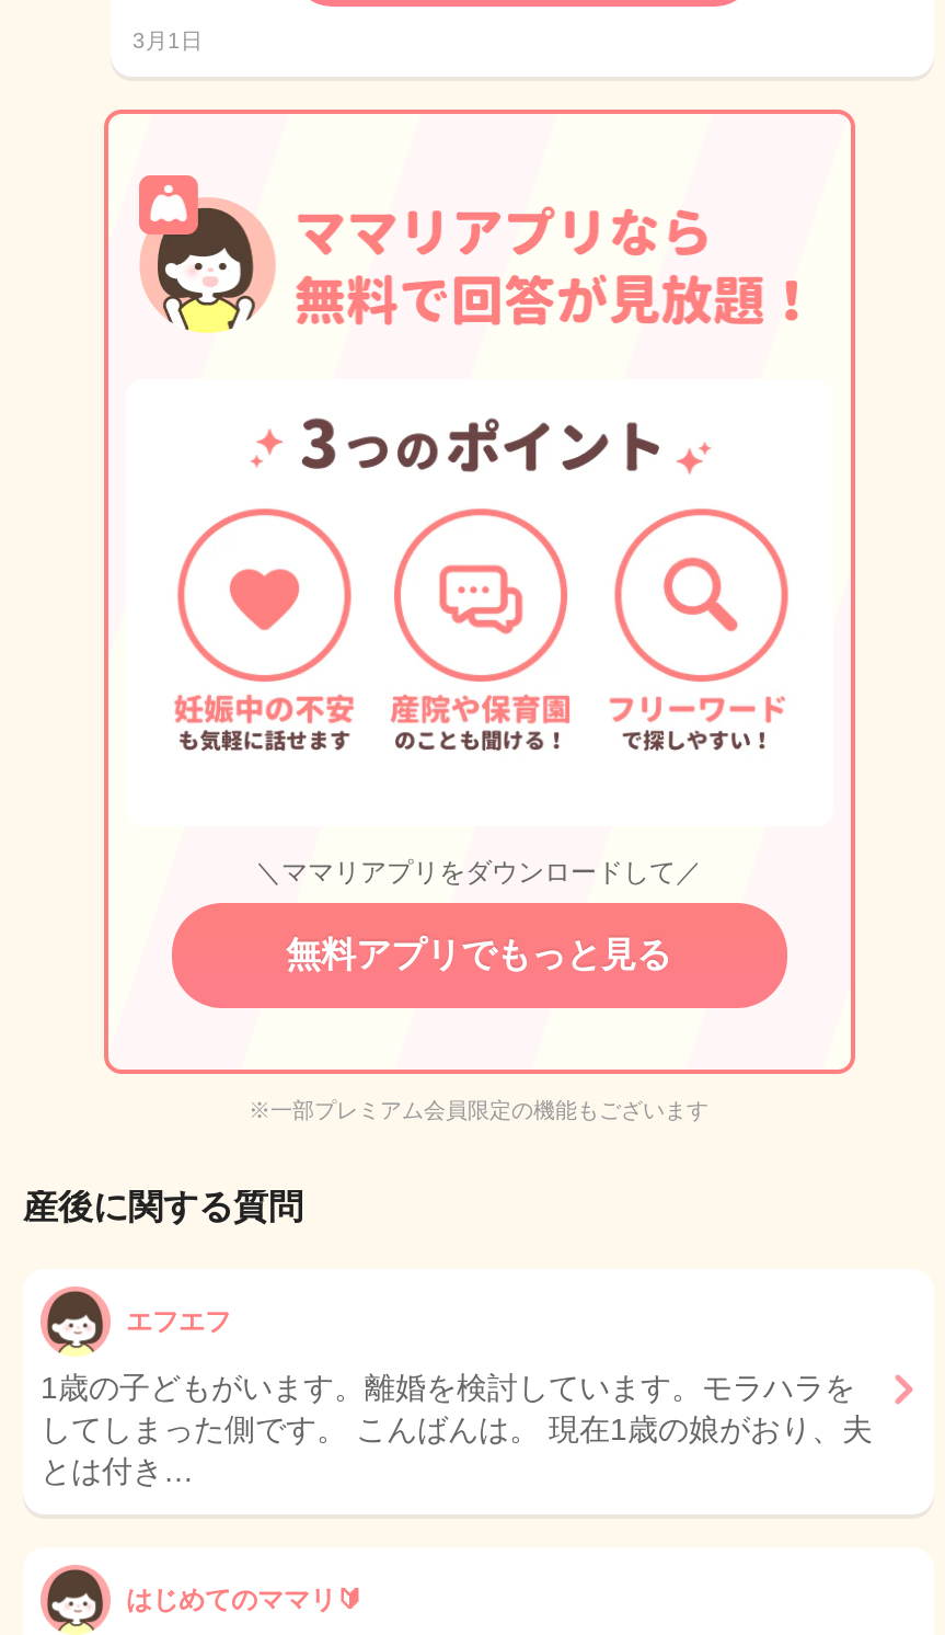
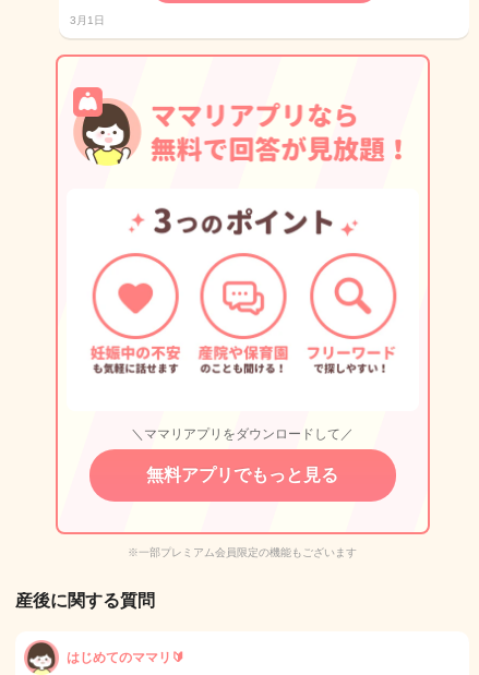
[41,1307,873,1489] エフエフ | 1歳の子どもがいます。離婚を検討しています。モラハラを | してしまった側です。 こんばんは。 現在1歳の娘がおり、夫 | とは付き… -> none

